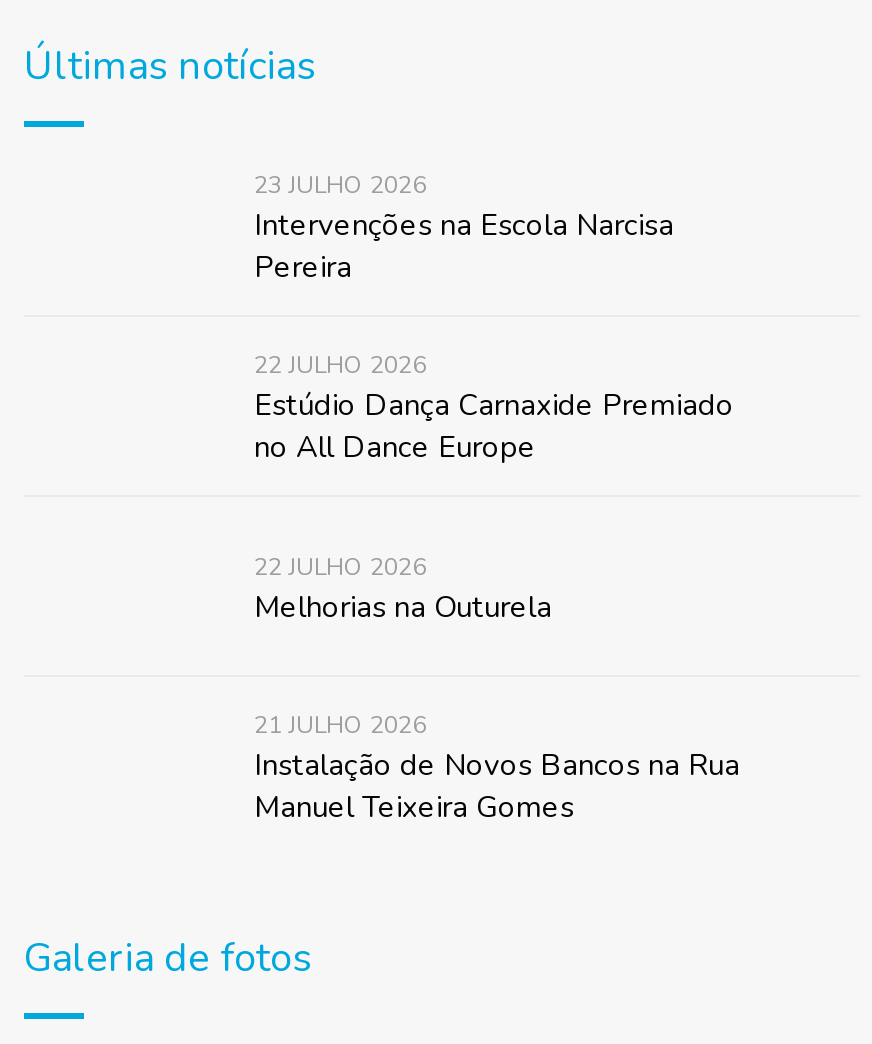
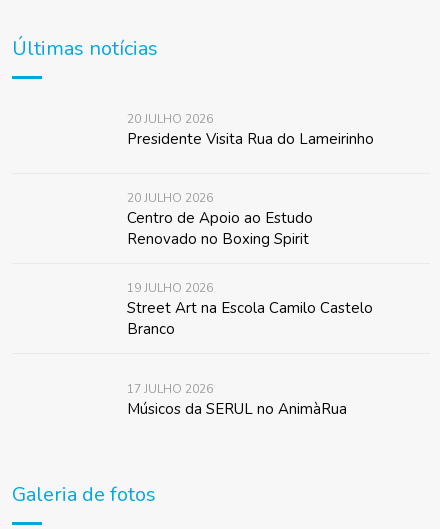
[254,169,674,287] 23 JULHO 2026 | Intervenções na Escola Narcisa | Pereira -> [127,110,374,148] 20 JULHO 2026 | Presidente Visita Rua do Lameirinho
[254,349,734,467] 22 JULHO 2026 | Estúdio Dança Carnaxide Premiado | no All Dance Europe -> [127,190,313,249] 20 JULHO 2026 | Centro de Apoio ao Estudo | Renovado no Boxing Spirit
[254,550,552,626] 22 JULHO 2026 | Melhorias na Outurela -> [127,280,373,339] 19 JULHO 2026 | Street Art na Escola Camilo Castelo | Branco
[254,709,740,827] 21 JULHO 2026 | Instalação de Novos Bancos na Rua | Manuel Teixeira Gomes -> [127,380,347,418] 17 JULHO 2026 | Músicos da SERUL no AnimàRua

